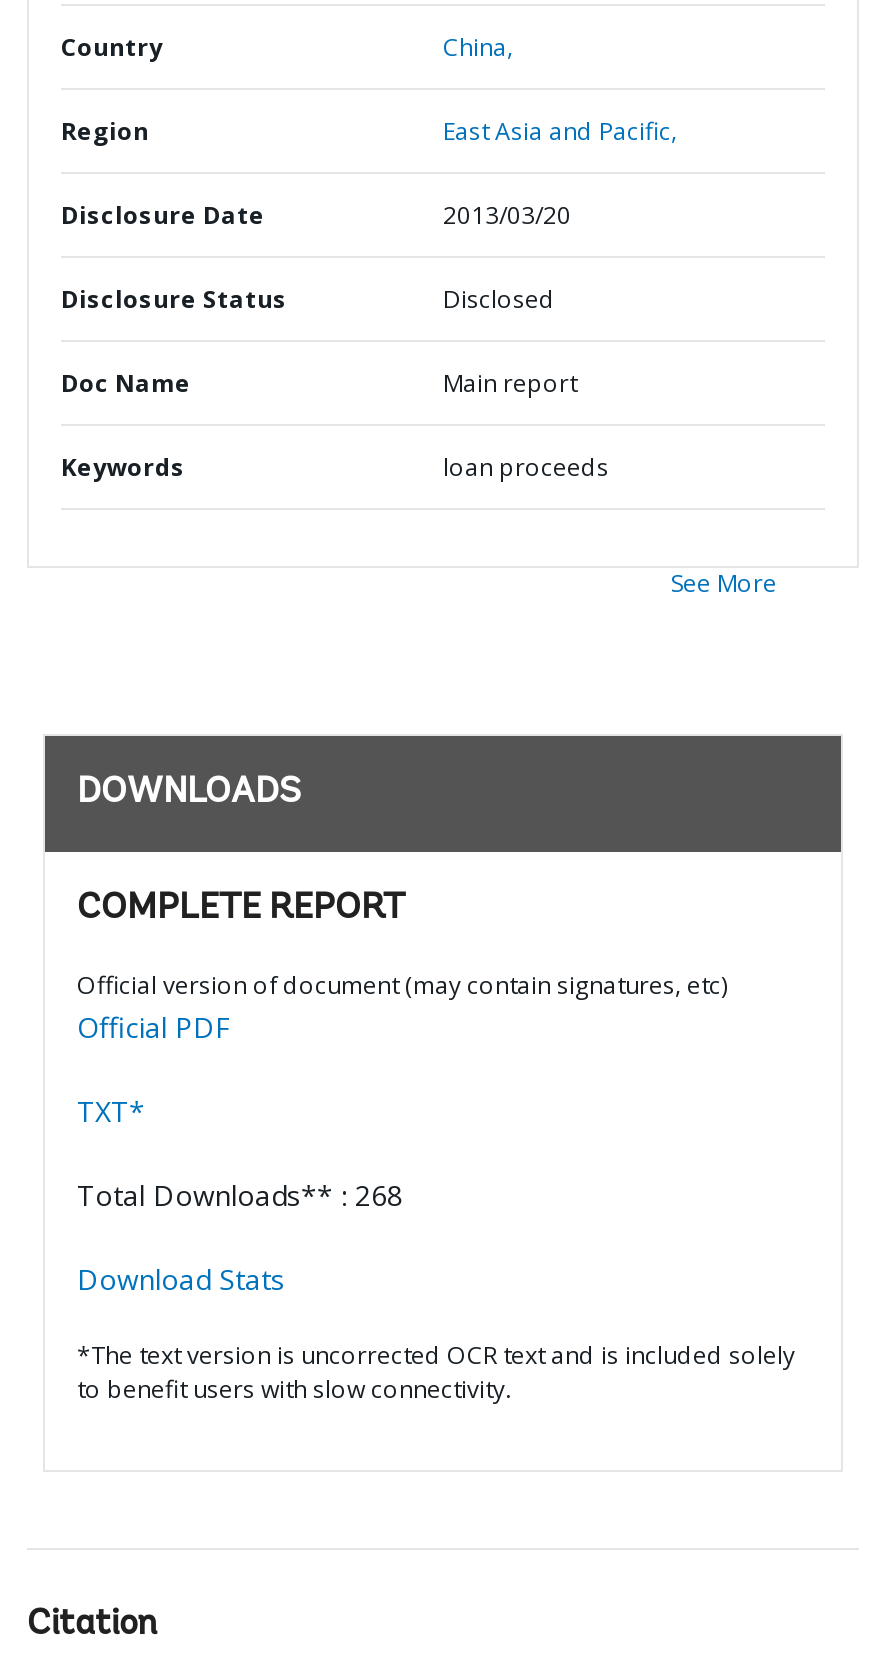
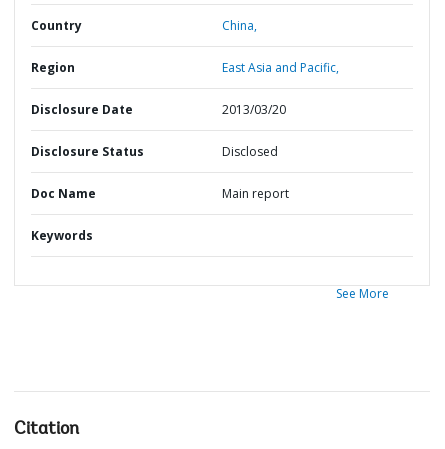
[443,450,609,484] loan proceeds -> none
[77,776,795,1406] DOWNLOADS | COMPLETE REPORT | Official version of document (may contain signatures, etc) | Official PDF | TXT* | Total Downloads** : 268 | Download Stats | *The text version is uncorrected OCR text and is included solely | to benefit users with slow connectivity. -> none

